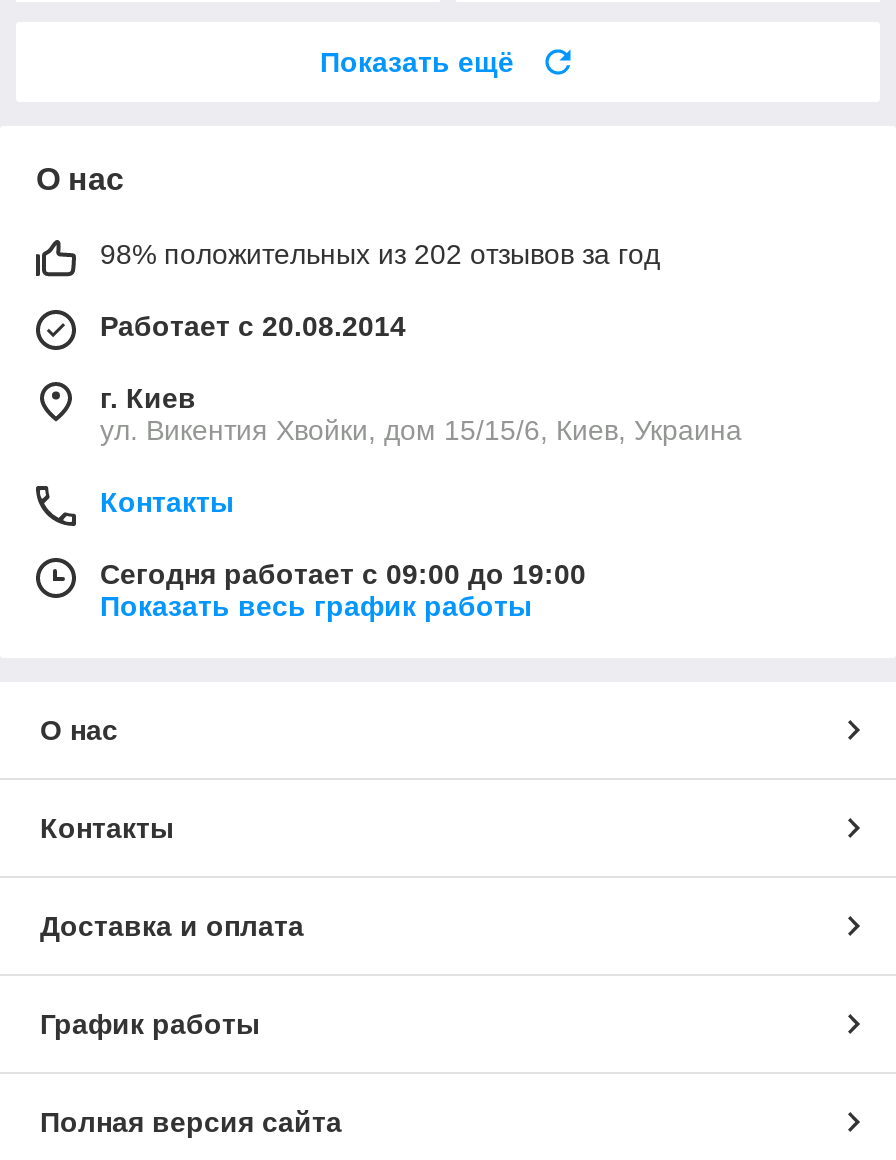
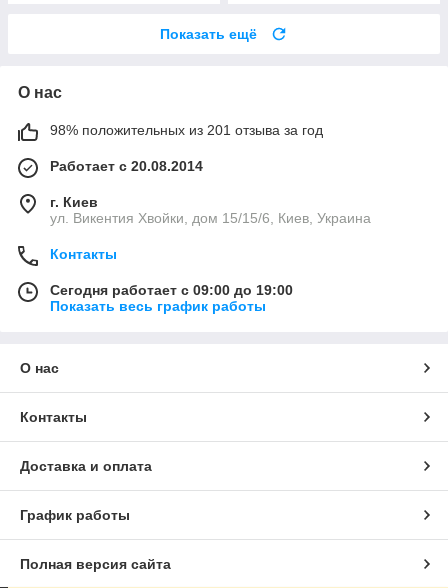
[100,238,660,270] 98% положительных из 202 отзывов за год -> [50,122,323,138] 98% положительных из 201 отзыва за год

